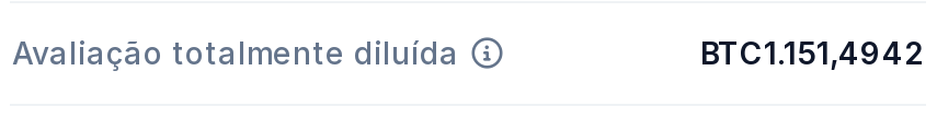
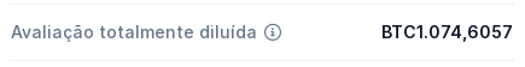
[700,34,924,71] BTC1.151,4942 -> [381,22,513,42] BTC1.074,6057

